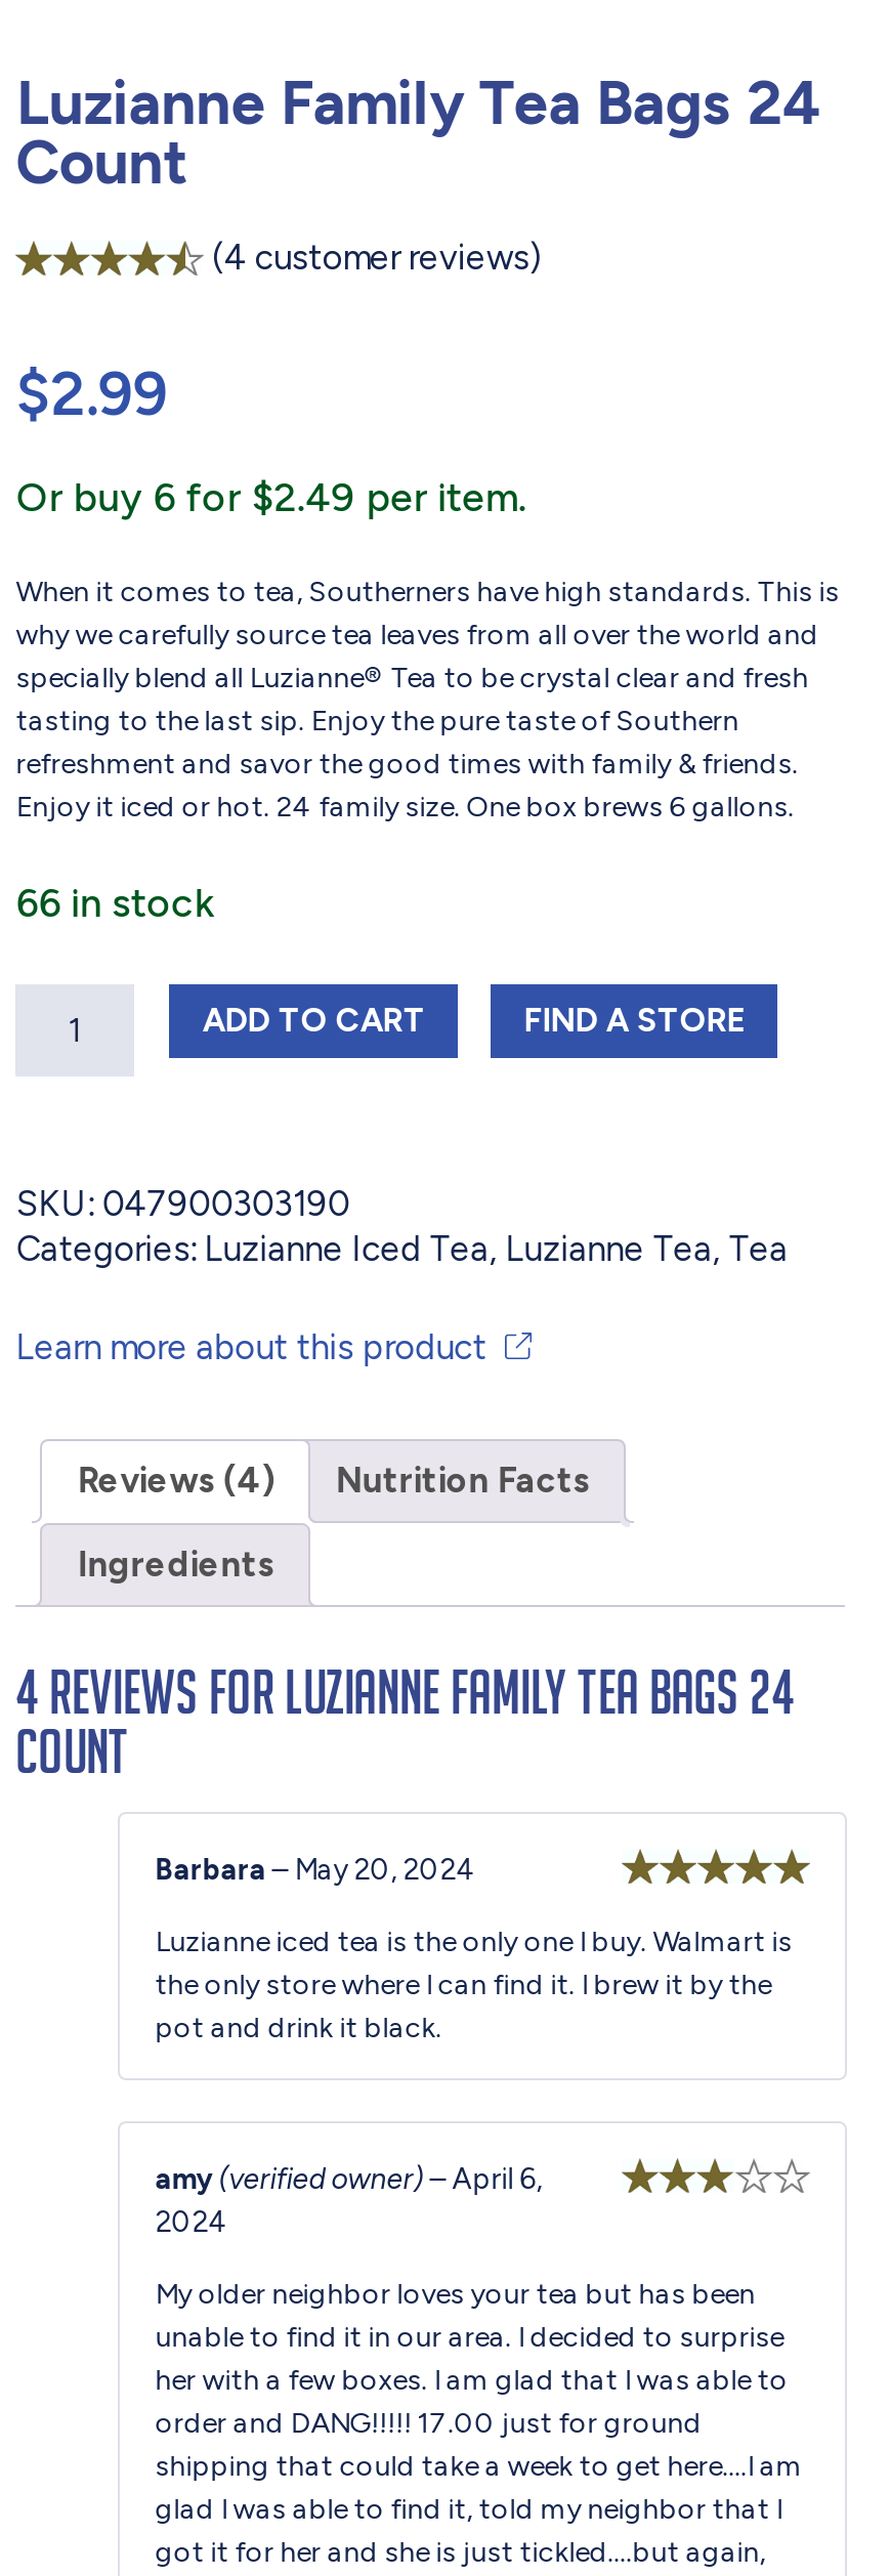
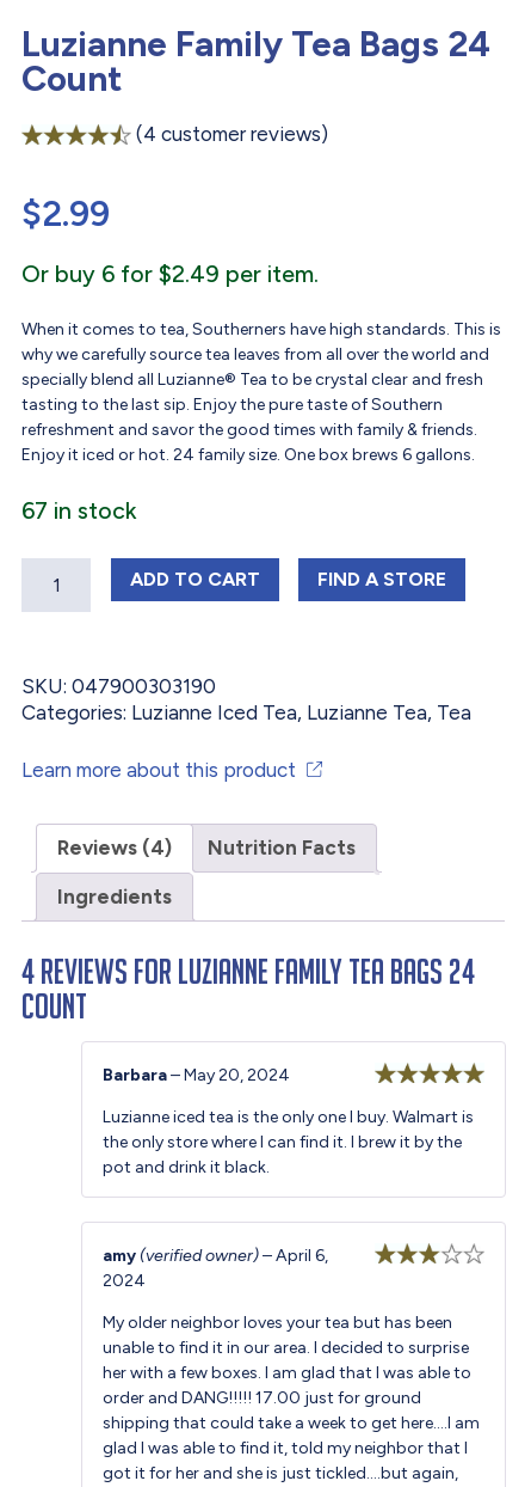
[16,877,214,926] 66 in stock -> [22,495,137,524] 67 in stock

